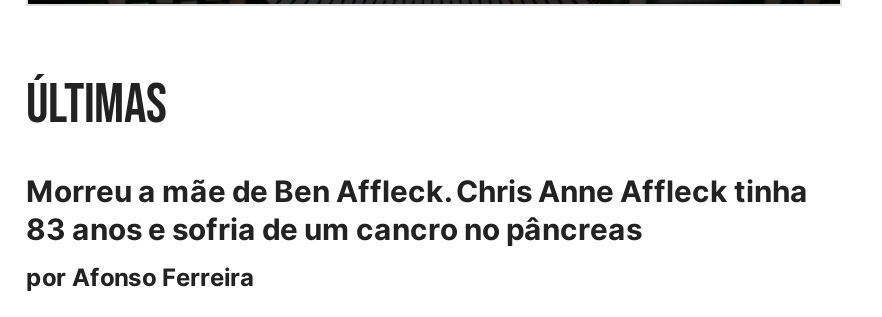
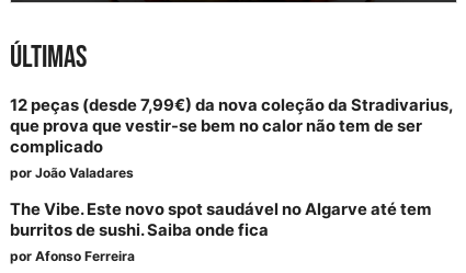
[26,173,808,247] Morreu a mãe de Ben Affleck. Chris Anne Affleck tinha | 83 anos e sofria de um cancro no pâncreas -> [10,95,452,240] 12 peças (desde 7,99€) da nova coleção da Stradivarius, | que prova que vestir-se bem no calor não tem de ser | complicado | por João Valadares | The Vibe. Este novo spot saudável no Algarve até tem | burritos de sushi. Saiba onde fica

